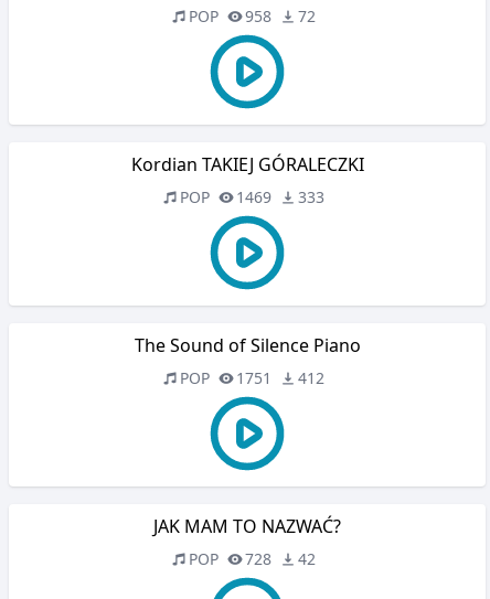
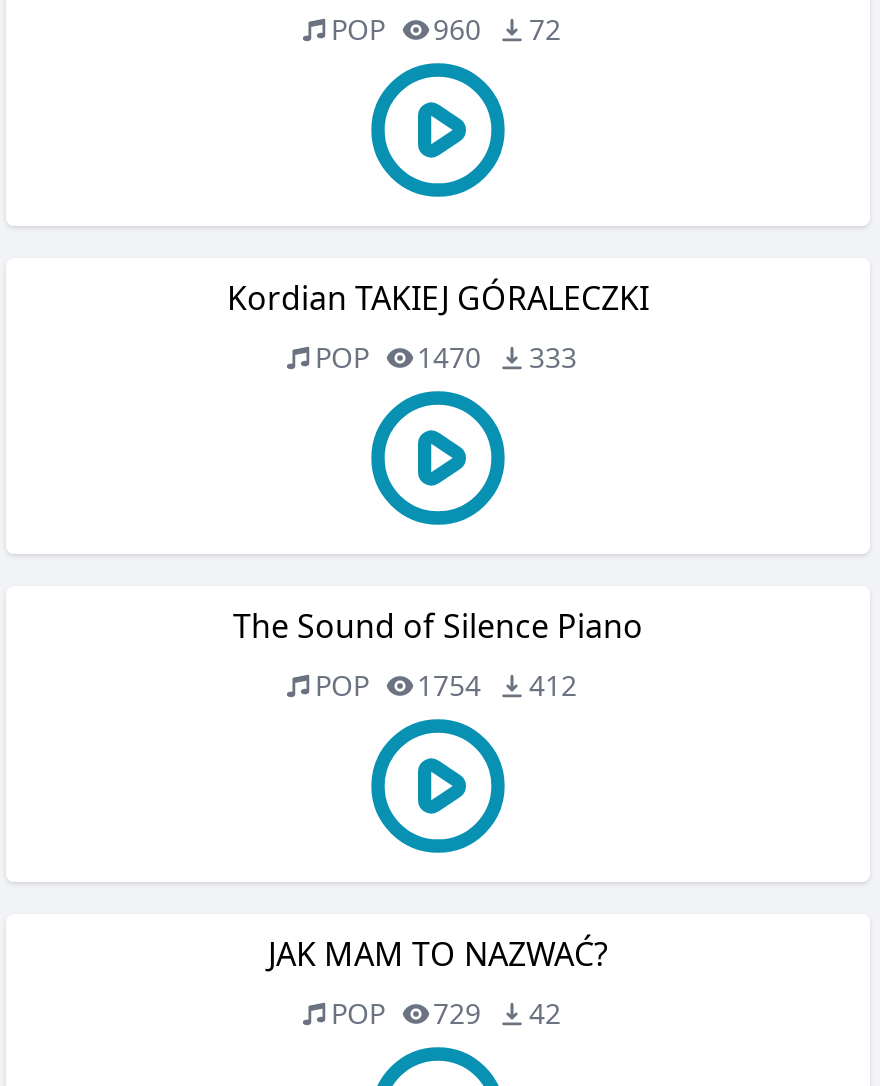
[188,6,315,26] POP 958 72 -> [331,10,561,48] POP 960 72
[179,186,324,207] POP 1469 333 -> [315,338,577,376] POP 1470 333
[179,367,324,388] POP 1751 412 -> [315,666,577,704] POP 1754 412
[188,548,315,569] POP 728 42 -> [331,994,561,1032] POP 729 42

